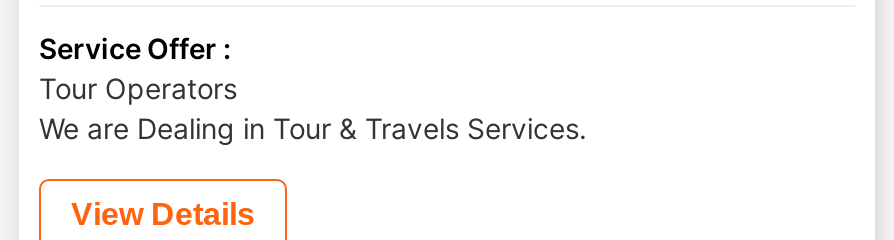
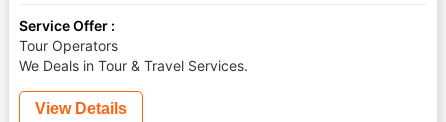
[39,111,587,145] We are Dealing in Tour & Travels Services. -> [19,57,248,74] We Deals in Tour & Travel Services.

